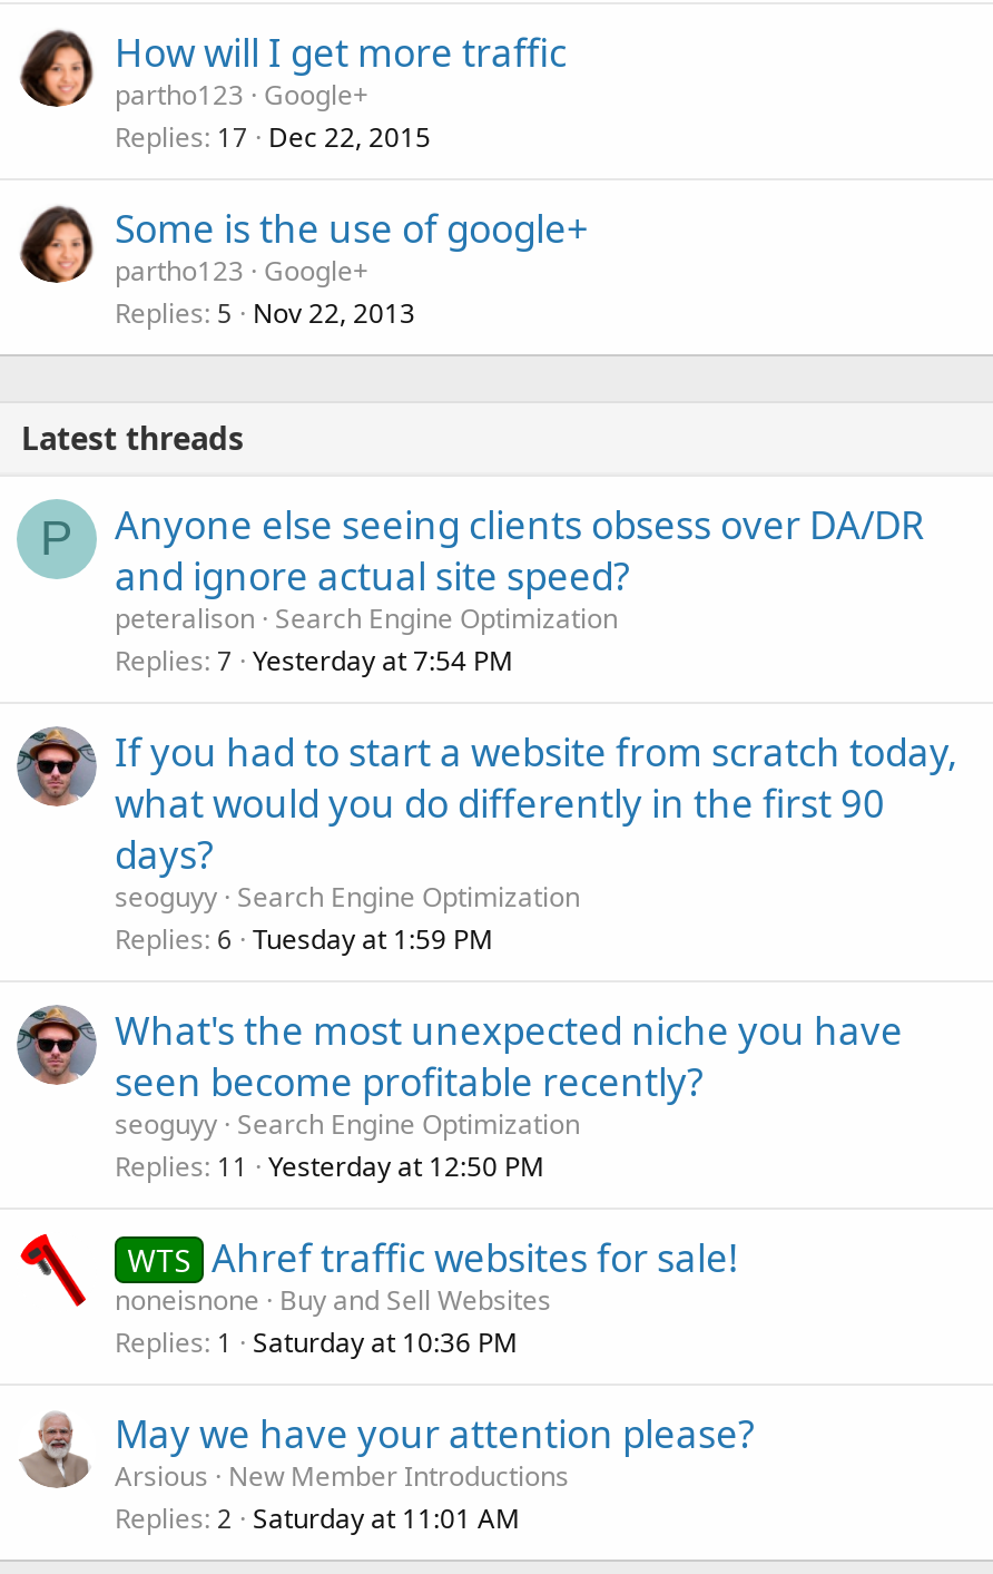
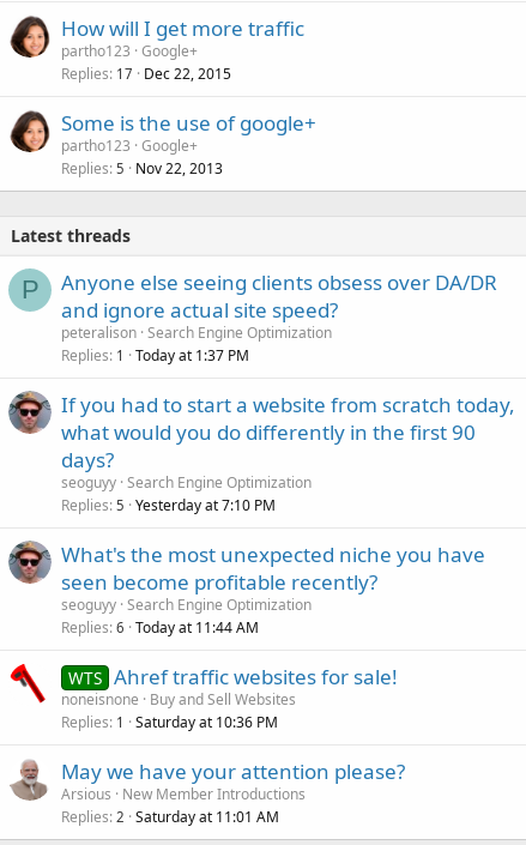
[115,641,513,678] Replies 7 Yesterday at 7:54 PM -> [61,345,249,365] Replies 1 Today at 1:37 PM
[115,919,493,957] Replies 6 Tuesday at 1:59 PM -> [61,494,276,515] Replies 5 Yesterday at 7:10 PM
[115,1146,544,1184] Replies 11 Yesterday at 12:50 PM -> [61,617,259,637] Replies 6 Today at 11:44 AM

